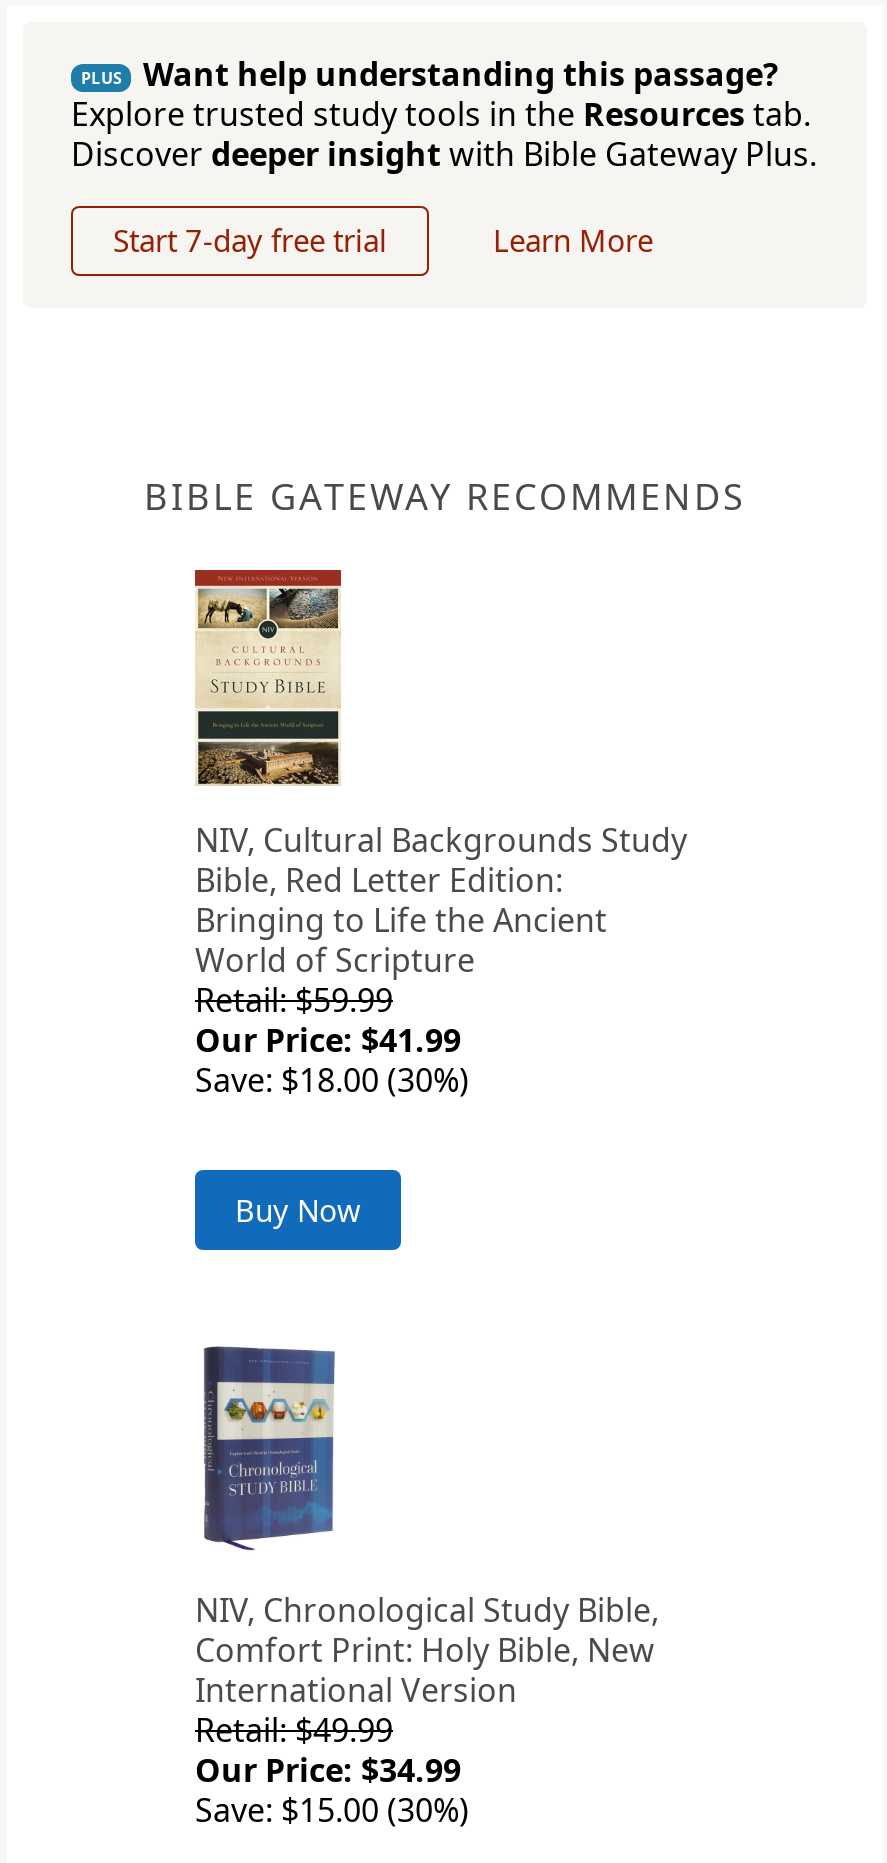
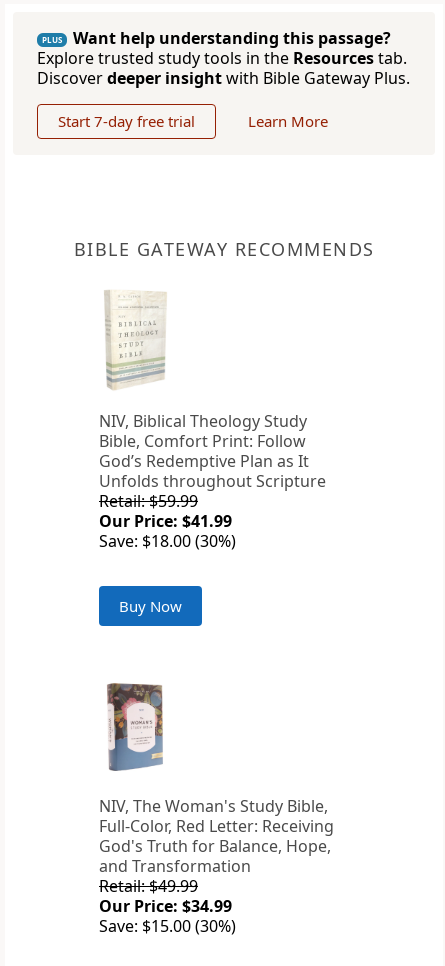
[193,568,687,982] [image] | NIV, Cultural Backgrounds Study | Bible, Red Letter Edition: | Bringing to Life the Ancient | World of Scripture -> [99,286,326,492] [image] | NIV, Biblical Theology Study | Bible, Comfort Print: Follow | God’s Redemptive Plan as It | Unfolds throughout Scripture
[195,1344,659,1712] [image] | NIV, Chronological Study Bible, | Comfort Print: Holy Bible, New | International Version -> [99,682,334,877] [image] | NIV, The Woman's Study Bible, | Full-Color, Red Letter: Receiving | God's Truth for Balance, Hope, | and Transformation

